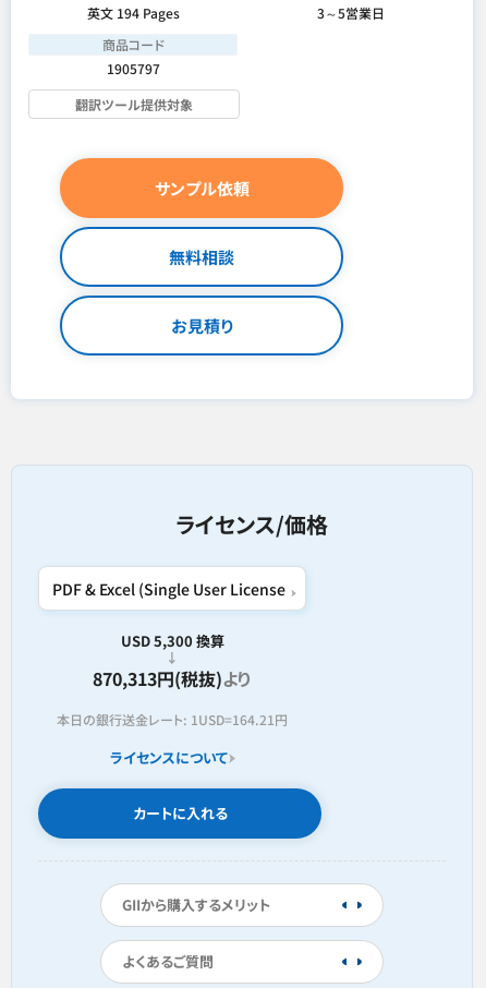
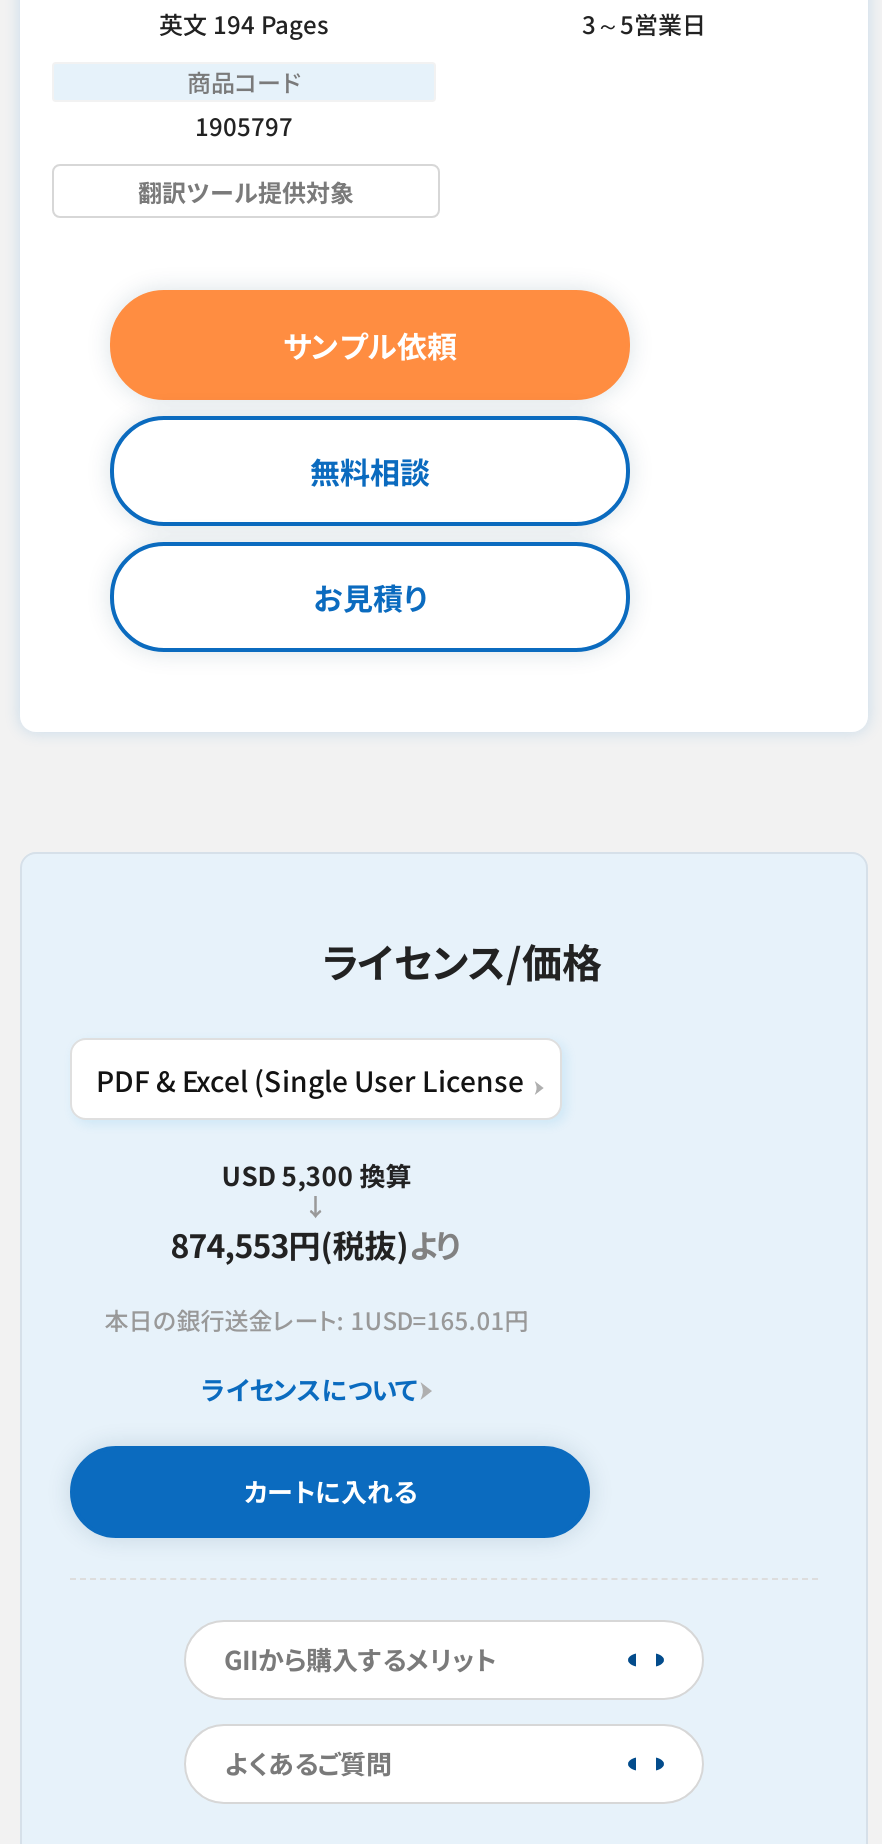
[93,665,252,691] 870,313円(税抜)より -> [170,1220,462,1268] 874,553円(税抜)より
[57,710,288,728] 本日の銀行送金レート: 1USD=164.21円 -> [104,1302,528,1336] 本日の銀行送金レート: 1USD=165.01円

